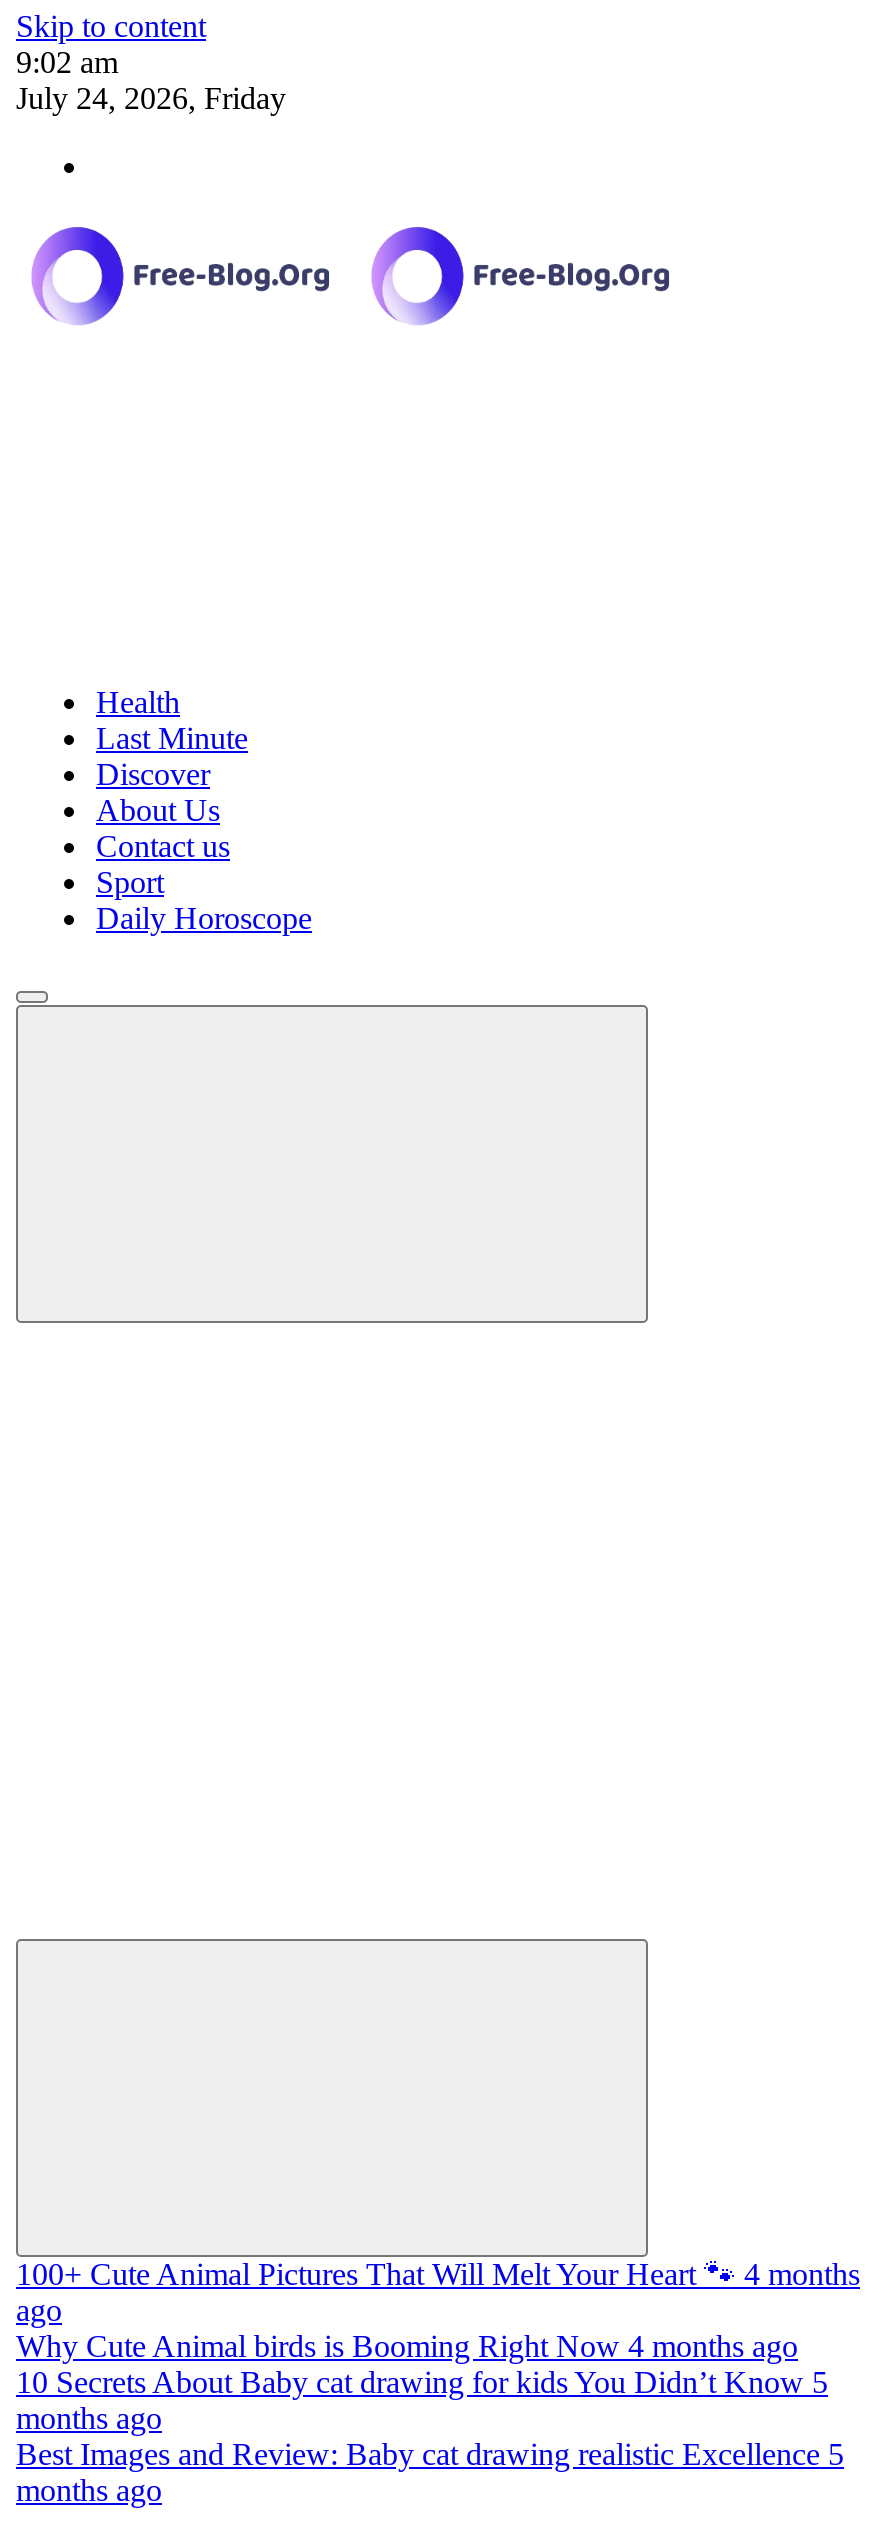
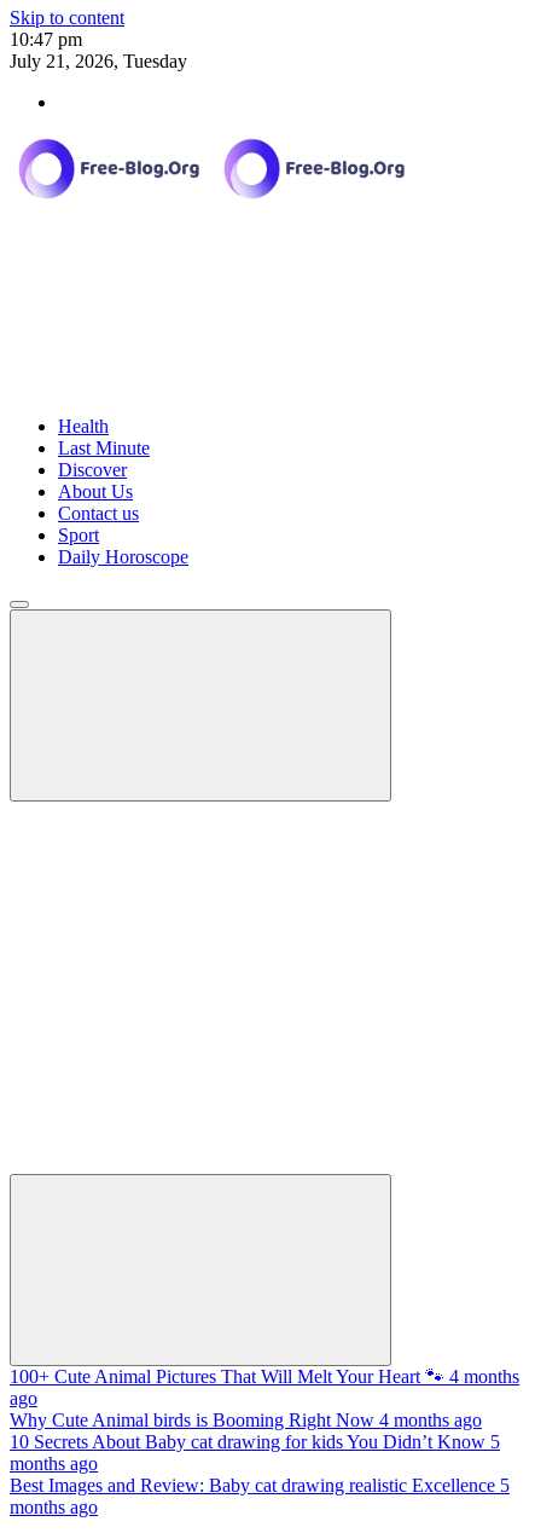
[16,45,286,115] 9:02 am | July 24, 2026, Friday -> [10,29,187,71] 10:47 pm | July 21, 2026, Tuesday

